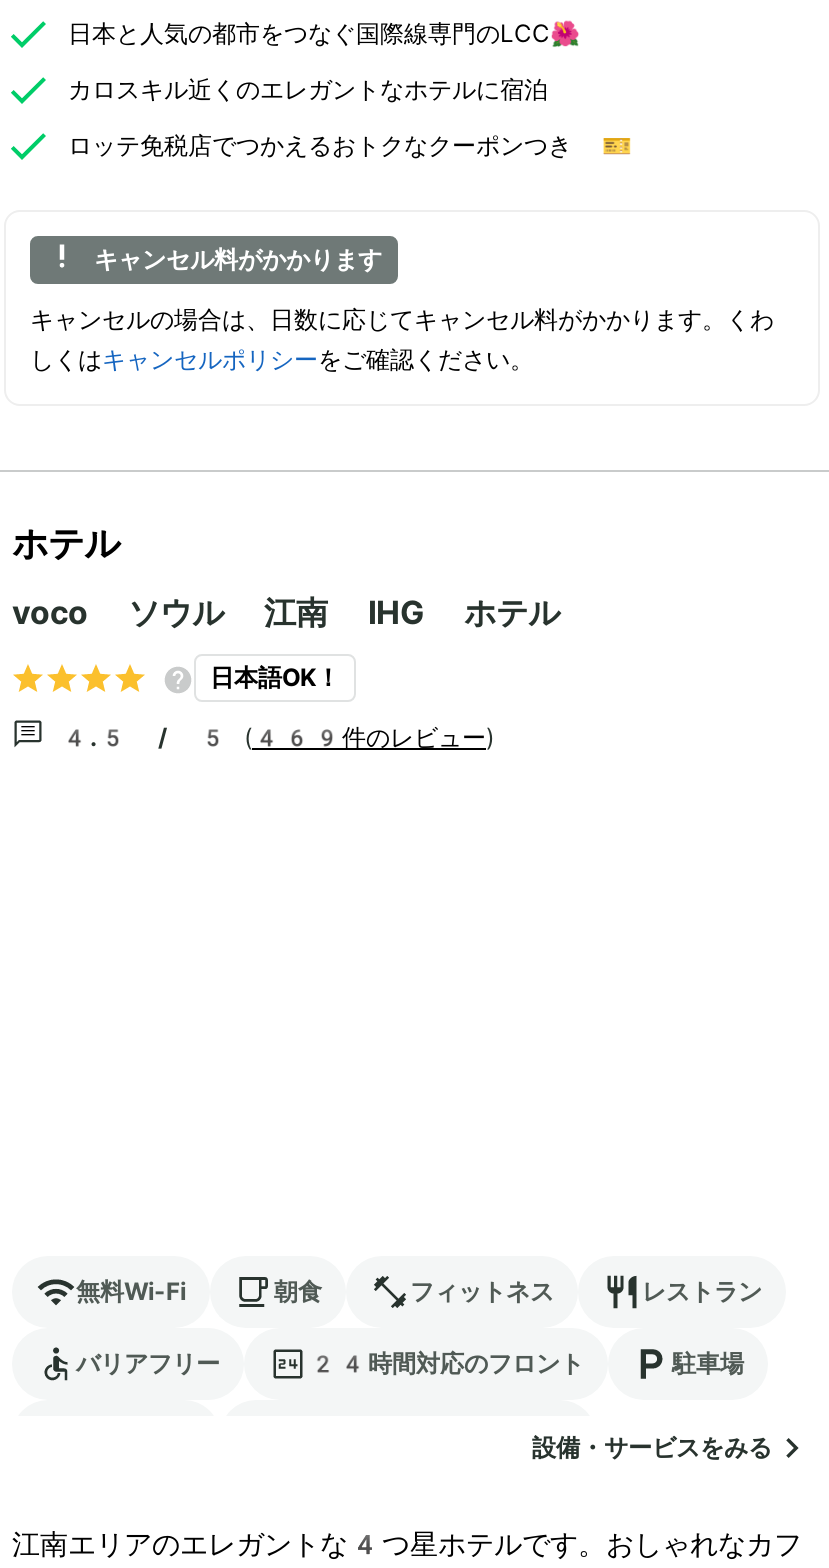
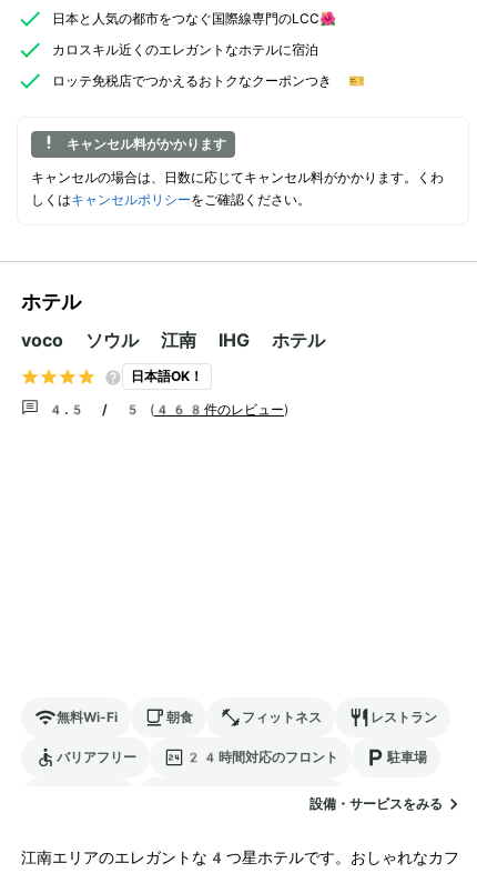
[60,724,494,752] 4.5 / 5 (469件のレビュー) -> [48,402,288,418] 4.5 / 5 (468件のレビュー)

